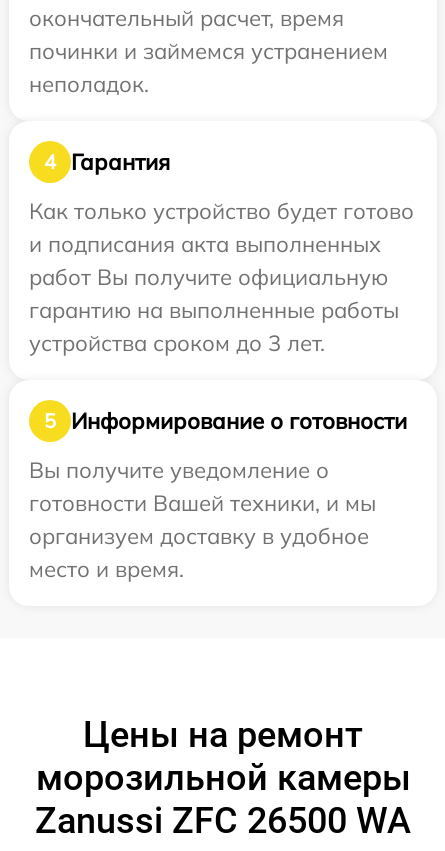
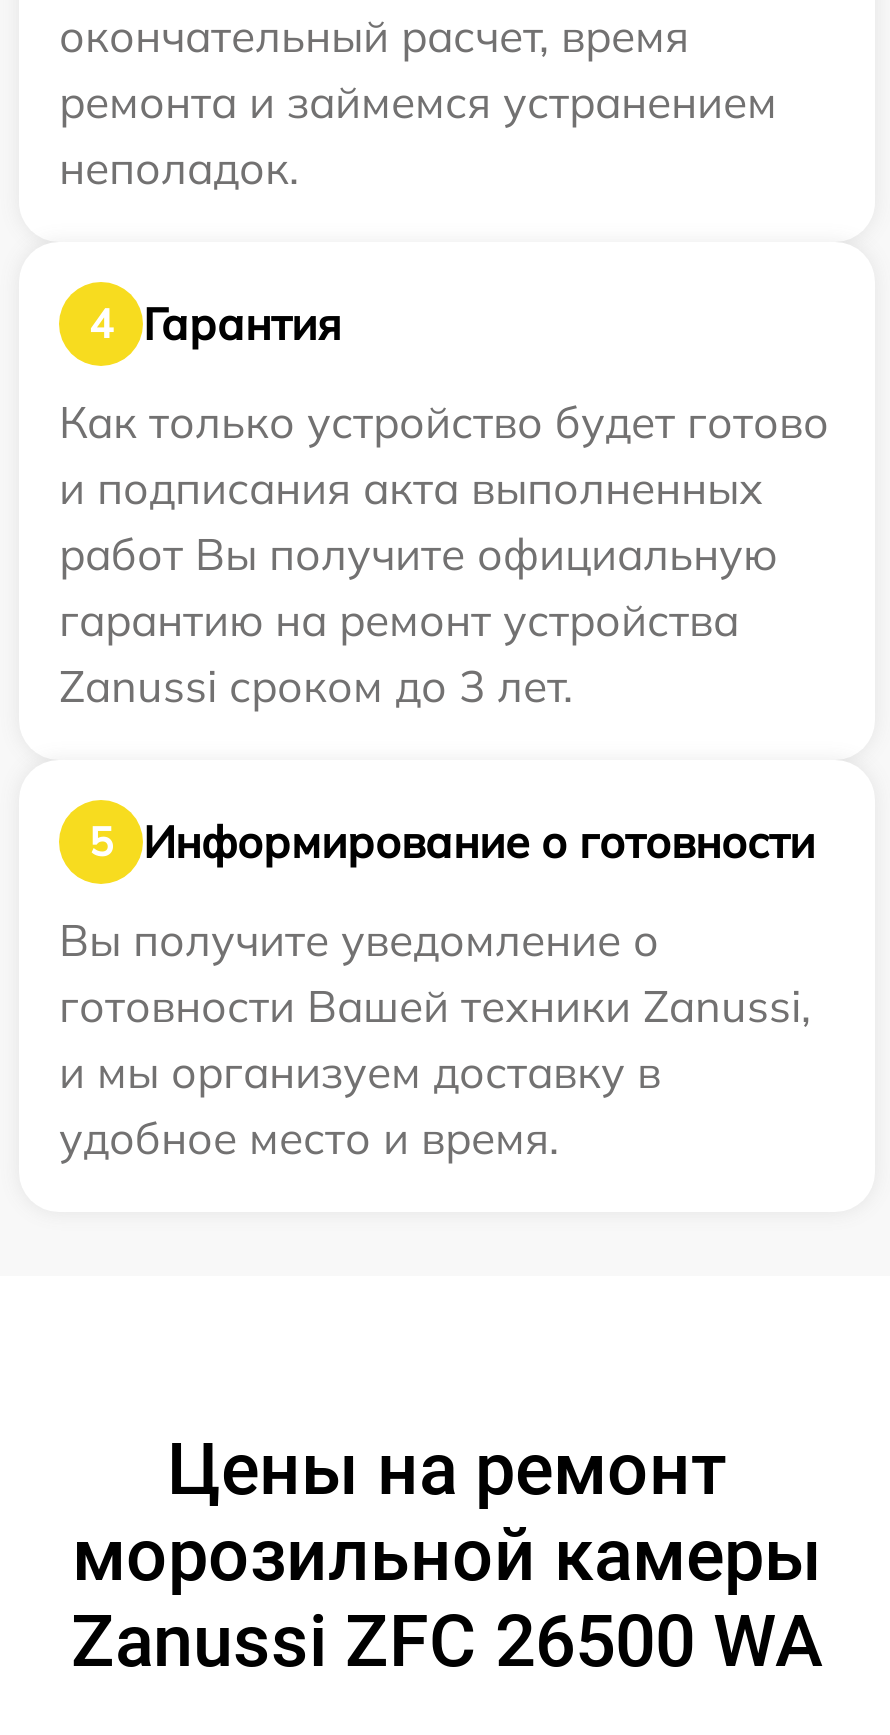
[29,37,388,65] починки и займемся устранением -> [59,74,777,130] ремонта и займемся устранением
[29,296,399,324] гарантию на выполненные работы -> [59,592,739,648] гарантию на ремонт устройства
[29,329,325,357] устройства сроком до 3 лет. -> [59,658,573,714] Zanussi сроком до 3 лет.
[29,489,376,583] готовности Вашей техники, и мы | организуем доставку в удобное | место и время. -> [59,978,811,1166] готовности Вашей техники Zanussi, | и мы организуем доставку в | удобное место и время.

